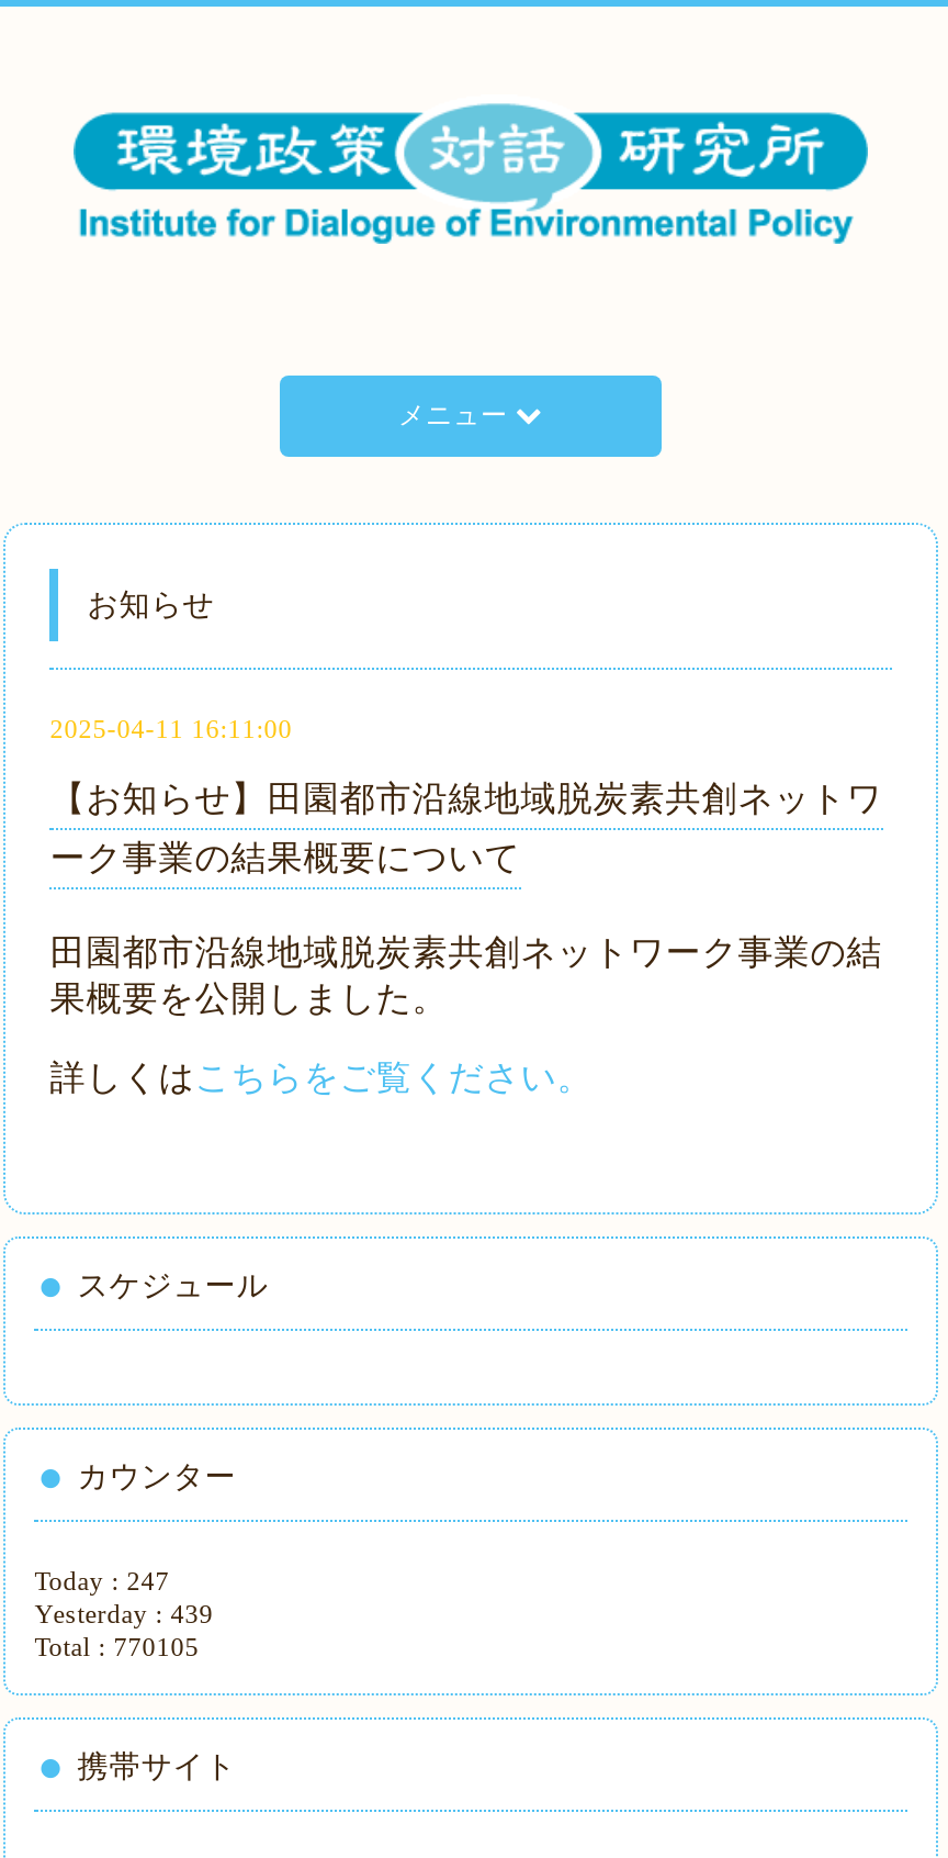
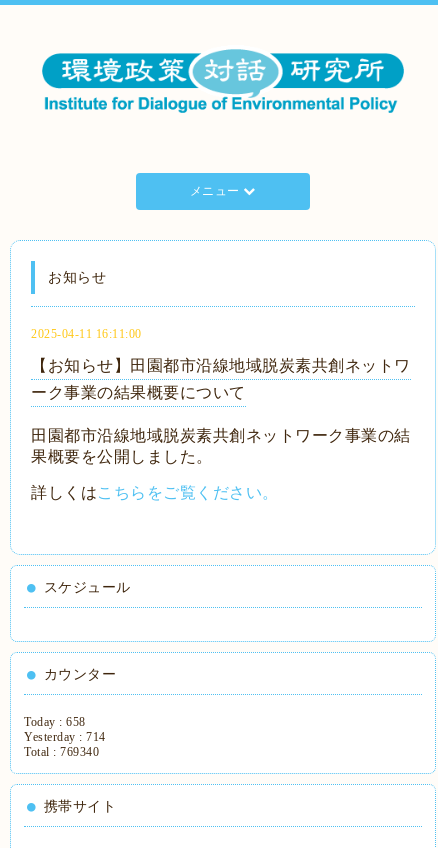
[34,1567,169,1598] Today : 247 -> [24,715,86,729] Today : 658
[34,1600,213,1630] Yesterday : 439 -> [24,730,106,744] Yesterday : 714
[34,1633,199,1663] Total : 770105 -> [24,745,99,759] Total : 769340

